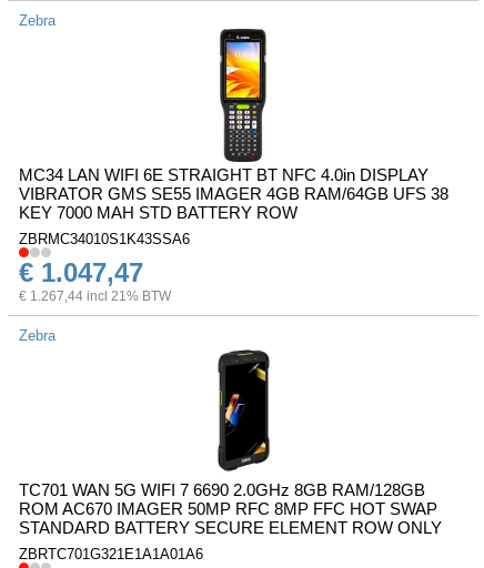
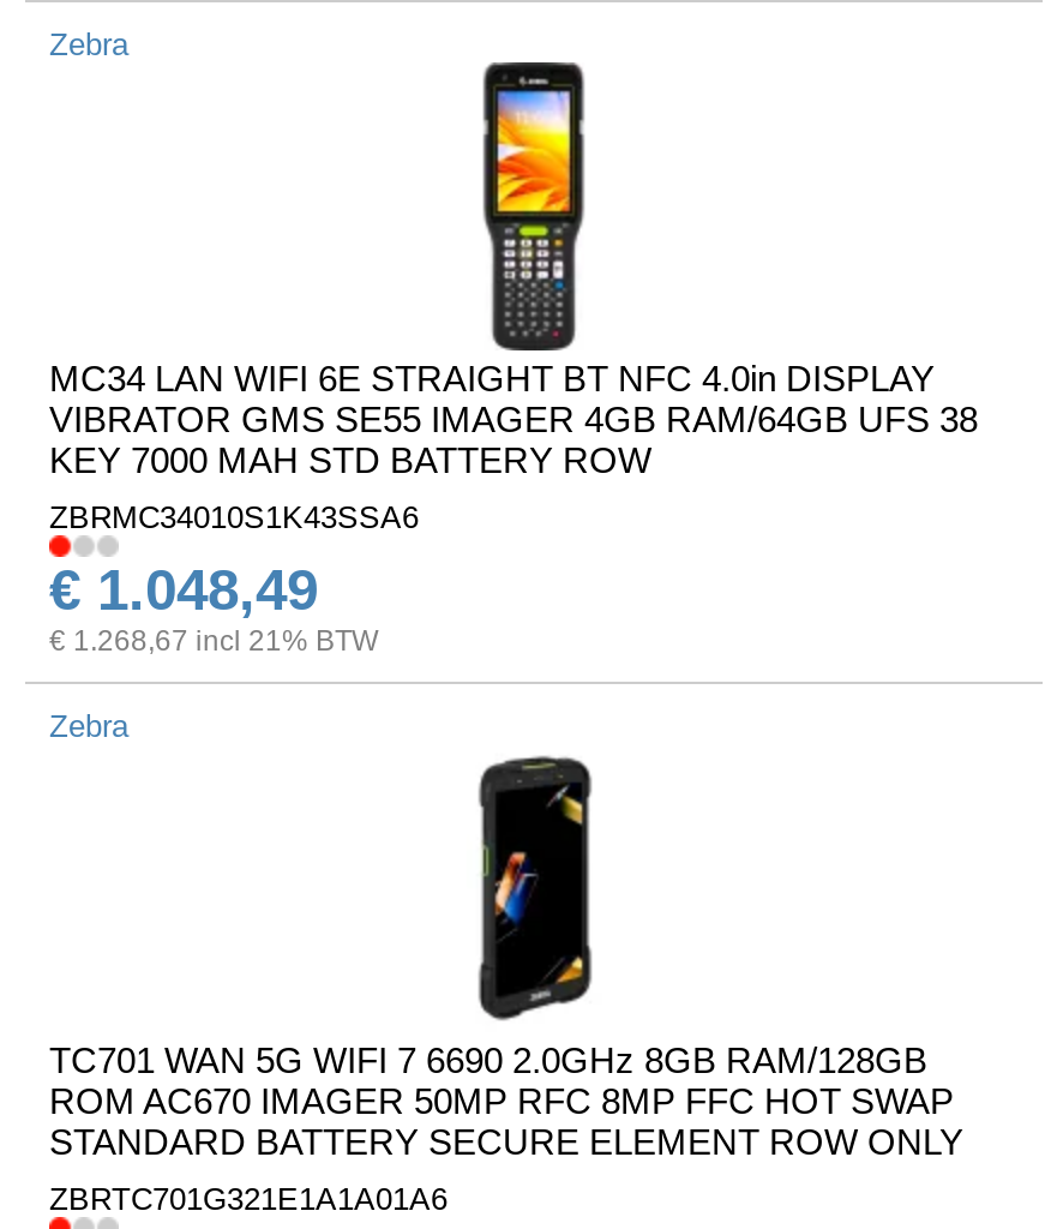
[19,257,143,287] € 1.047,47 -> [49,557,318,622] € 1.048,49
[19,288,171,304] € 1.267,44 incl 21% BTW -> [49,624,378,658] € 1.268,67 incl 21% BTW

